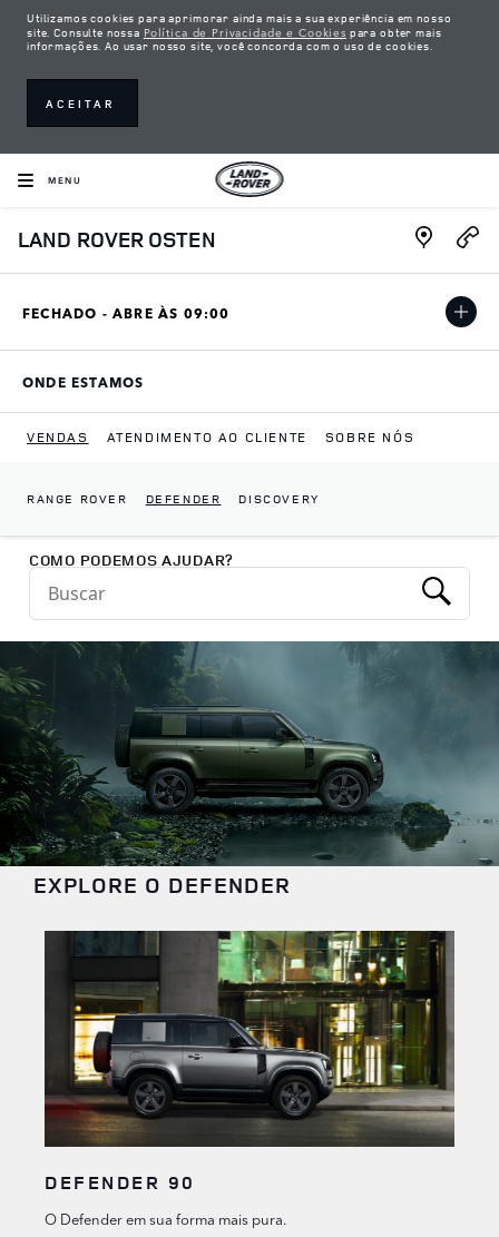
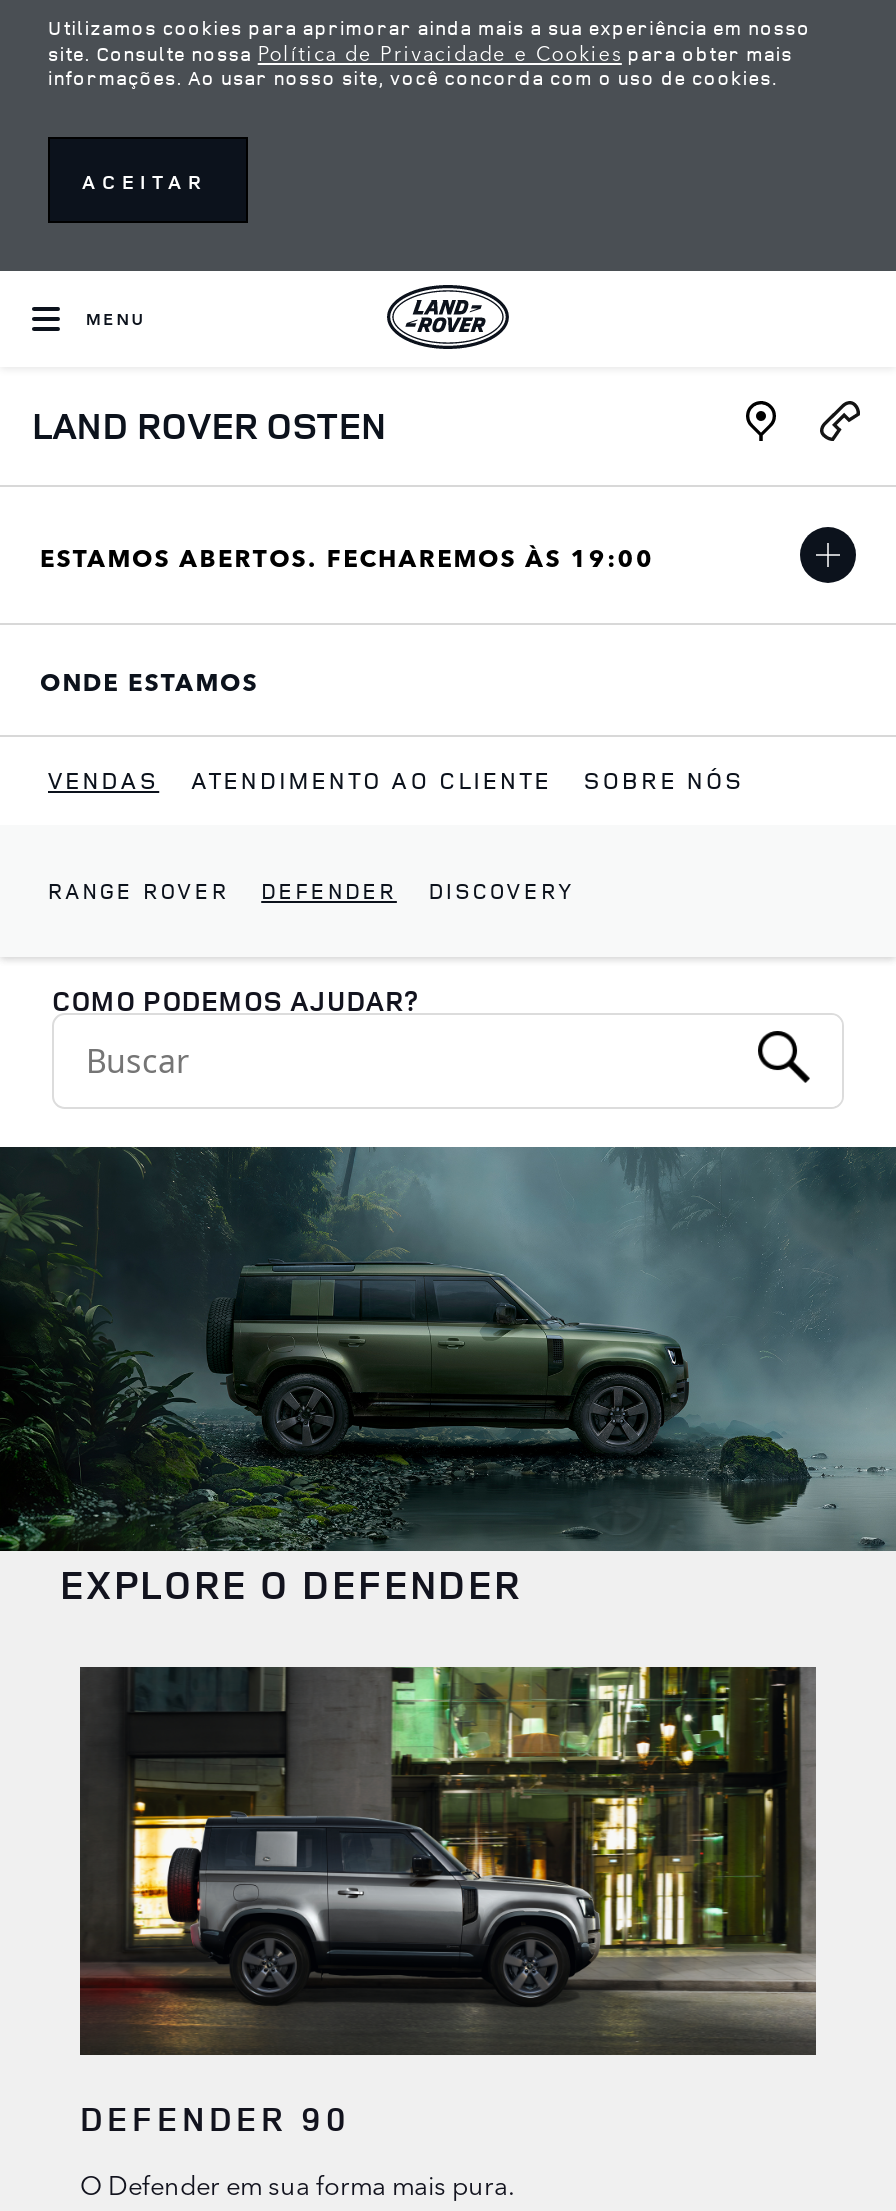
[22,302,230,321] FECHADO - ABRE ÀS 09:00 -> [40,538,654,572] ESTAMOS ABERTOS. FECHAREMOS ÀS 19:00

